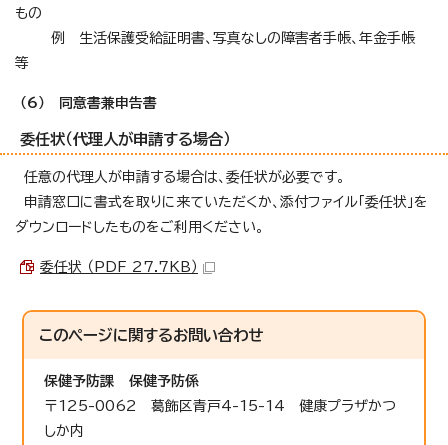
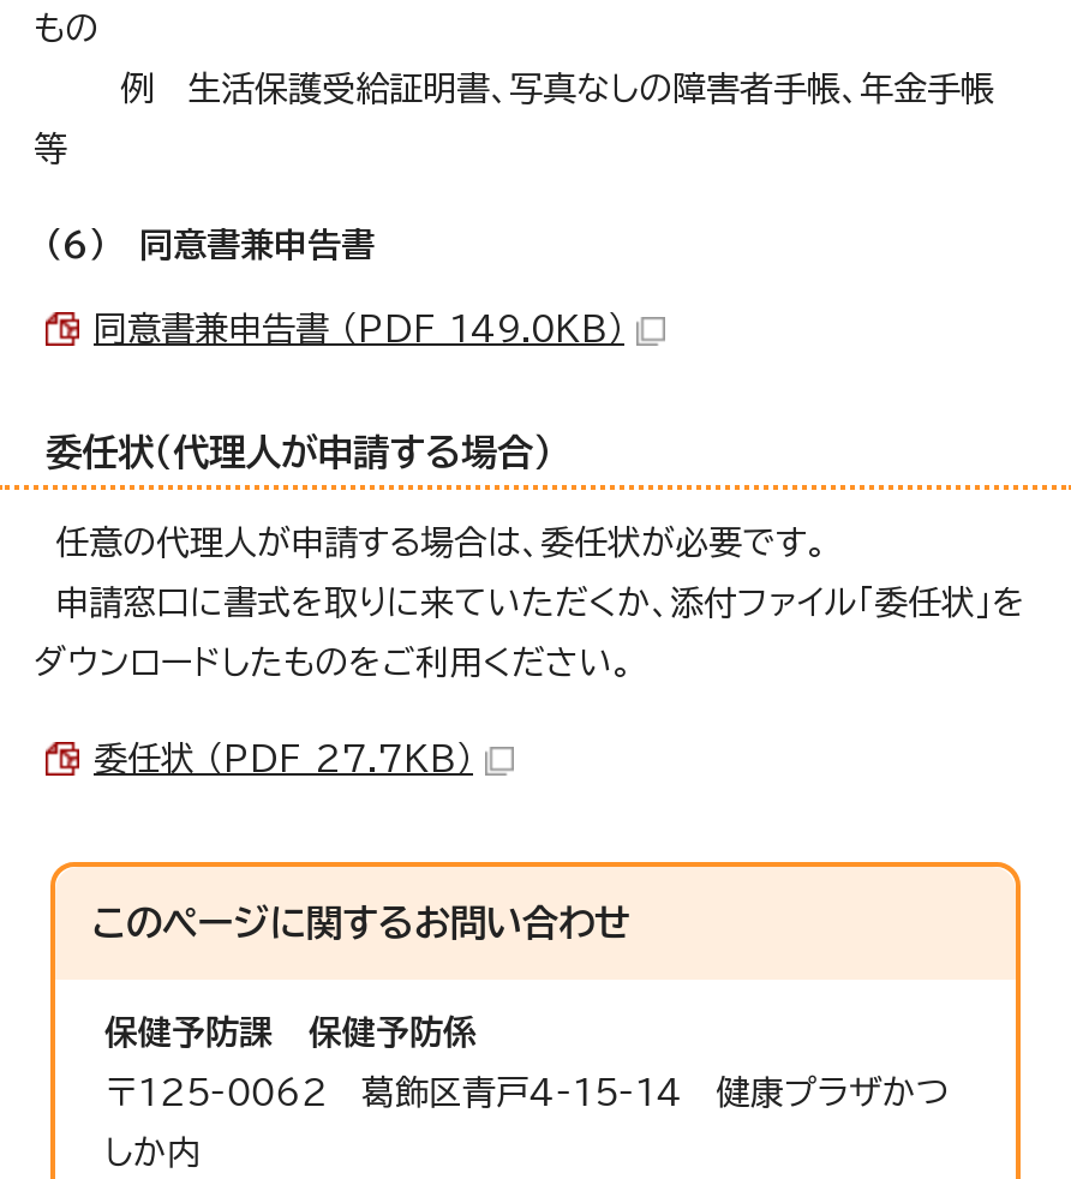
none -> [94,311,624,345] 同意書兼申告書 （PDF 149.0KB）

